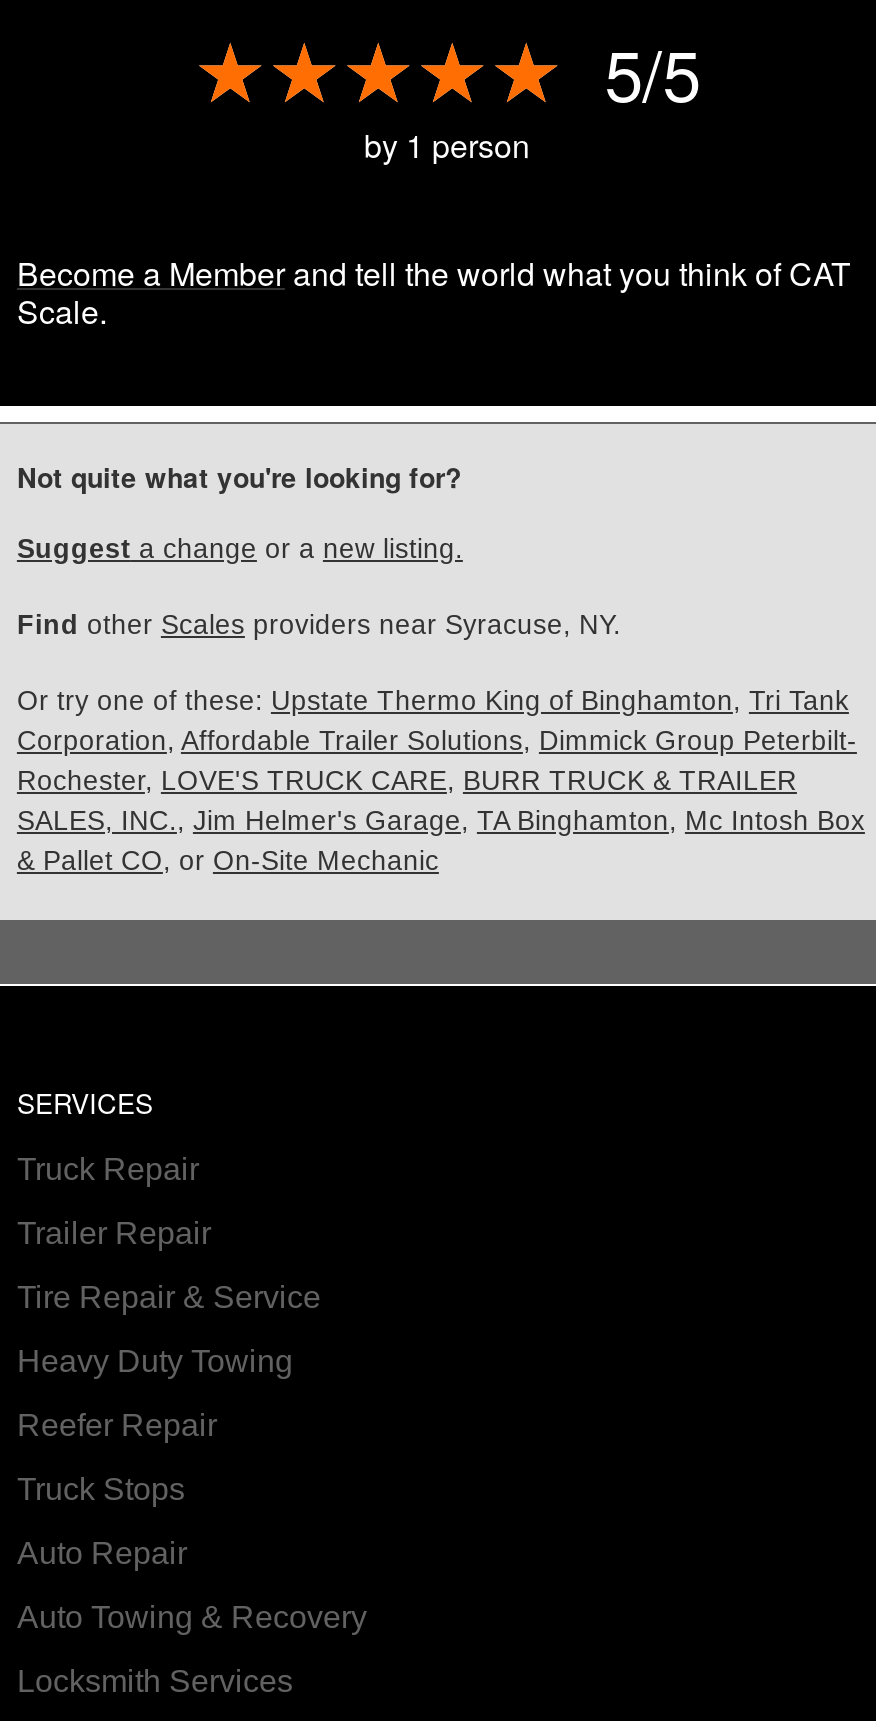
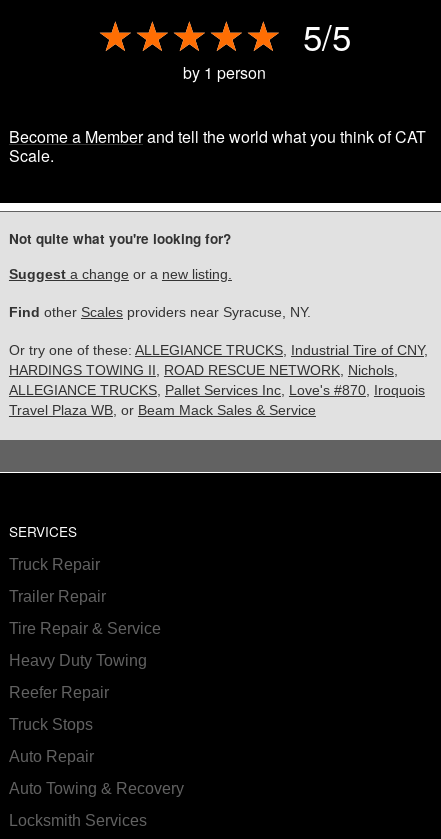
[17,686,865,876] Or try one of these: Upstate Thermo King of Binghamton, Tri Tank | Corporation, Affordable Trailer Solutions, Dimmick Group Peterbilt- | Rochester, LOVE'S TRUCK CARE, BURR TRUCK & TRAILER | SALES, INC., Jim Helmer's Garage, TA Binghamton, Mc Intosh Box | & Pallet CO, or On-Site Mechanic -> [9,343,428,418] Or try one of these: ALLEGIANCE TRUCKS, Industrial Tire of CNY, | HARDINGS TOWING II, ROAD RESCUE NETWORK, Nichols, | ALLEGIANCE TRUCKS, Pallet Services Inc, Love's #870, Iroquois | Travel Plaza WB, or Beam Mack Sales & Service

